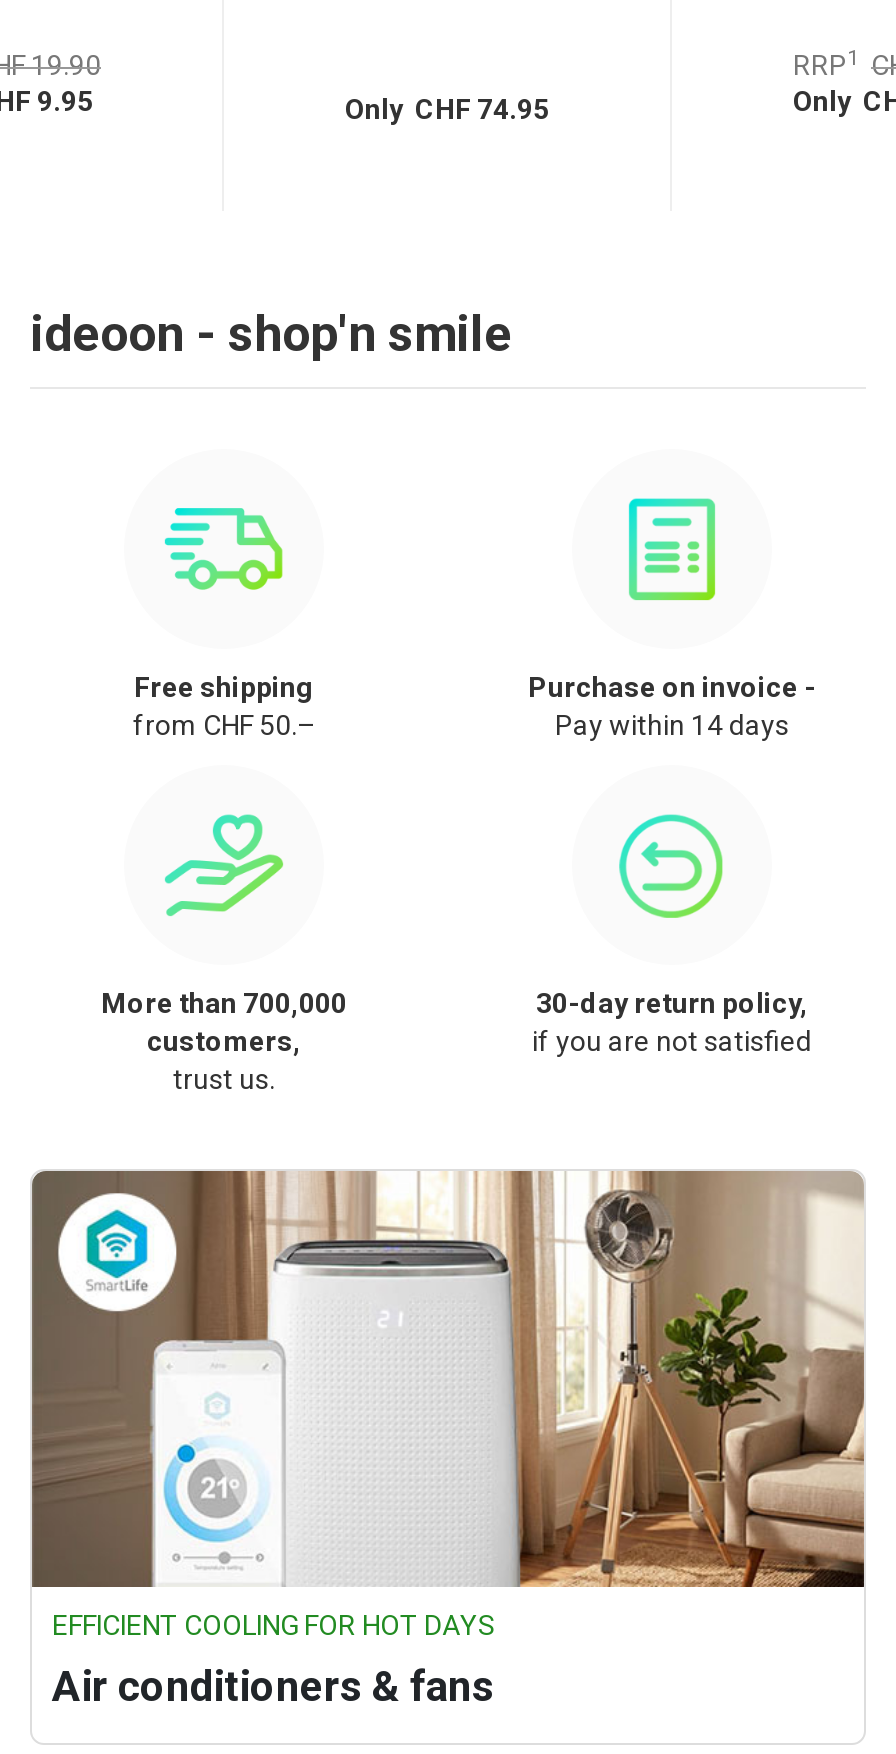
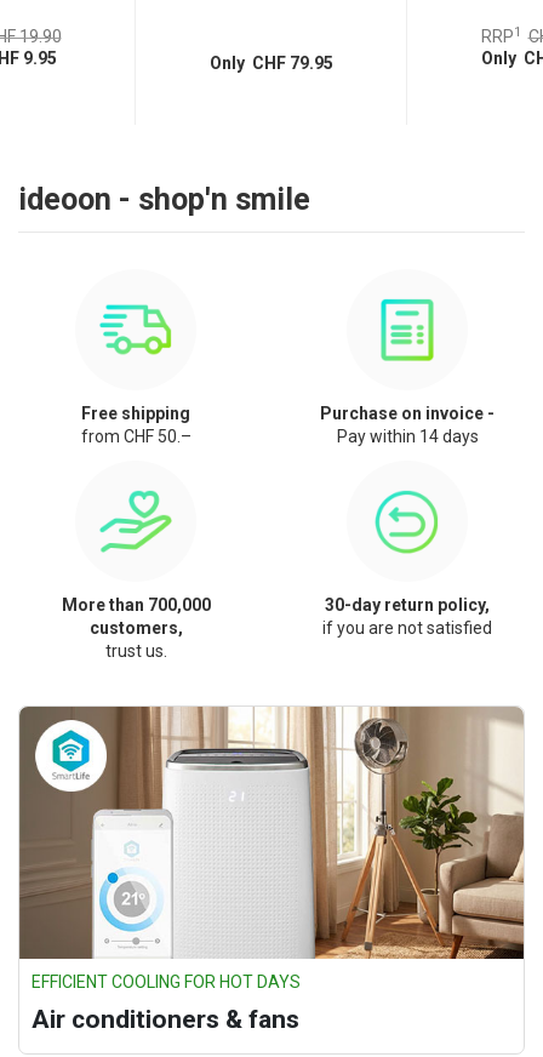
[345,93,549,125] Only CHF 74.95 -> [209,53,333,73] Only CHF 79.95

